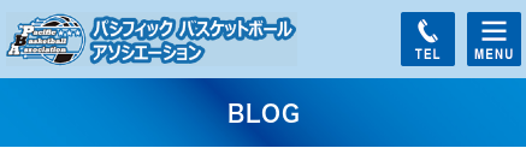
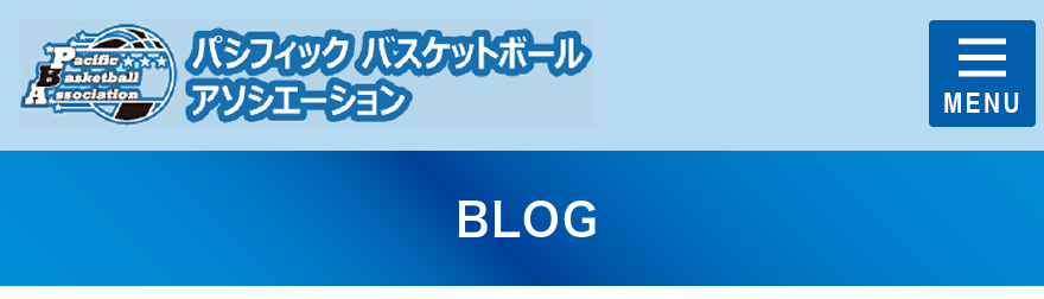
[400,11,456,67] [image] -> none

